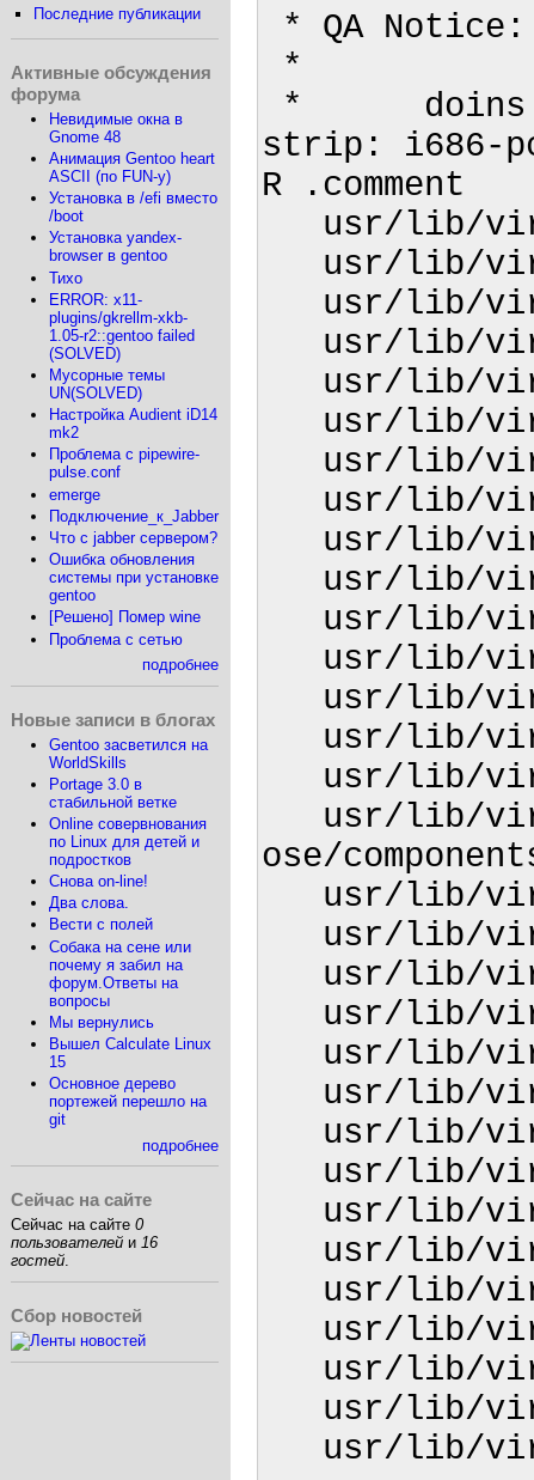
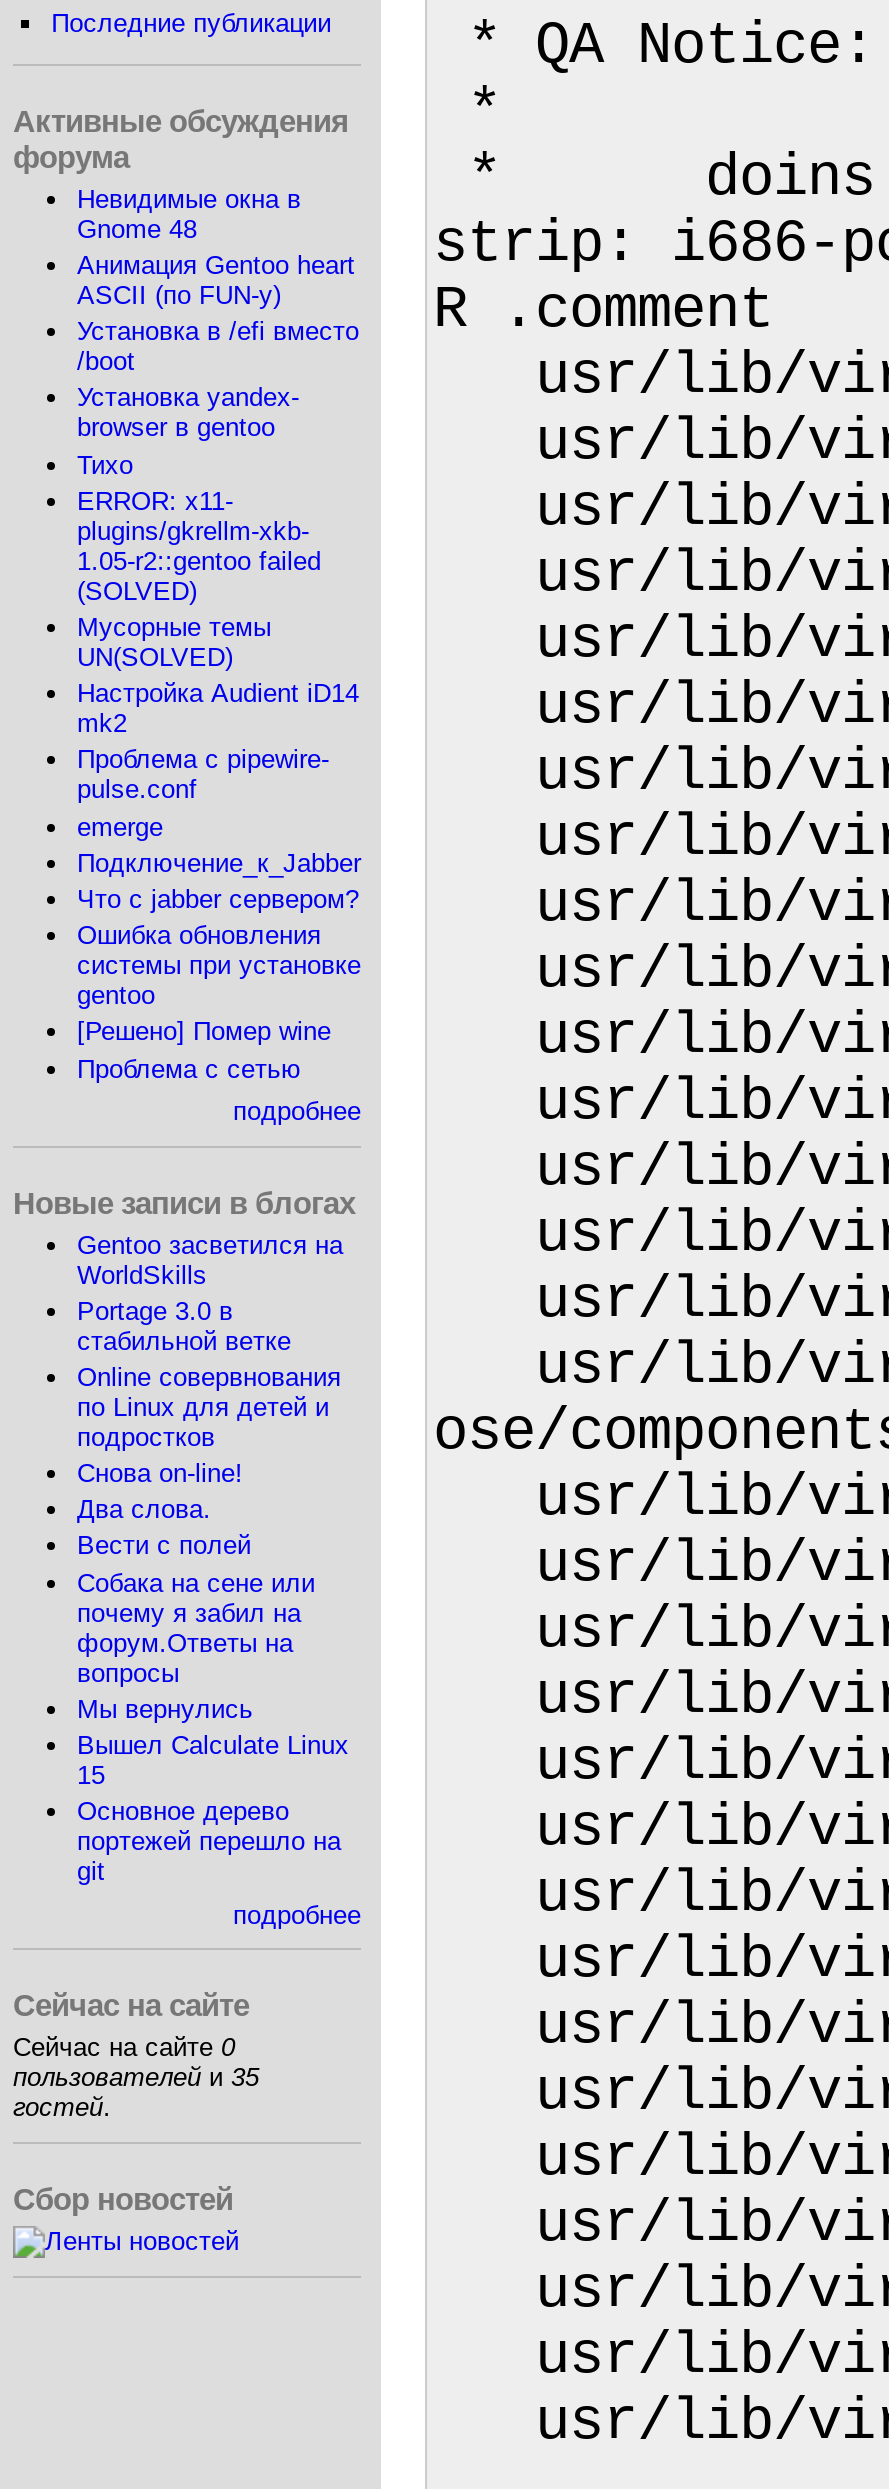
[11,1234,158,1252] пользователей и 16 -> [13,2062,259,2092] пользователей и 35

